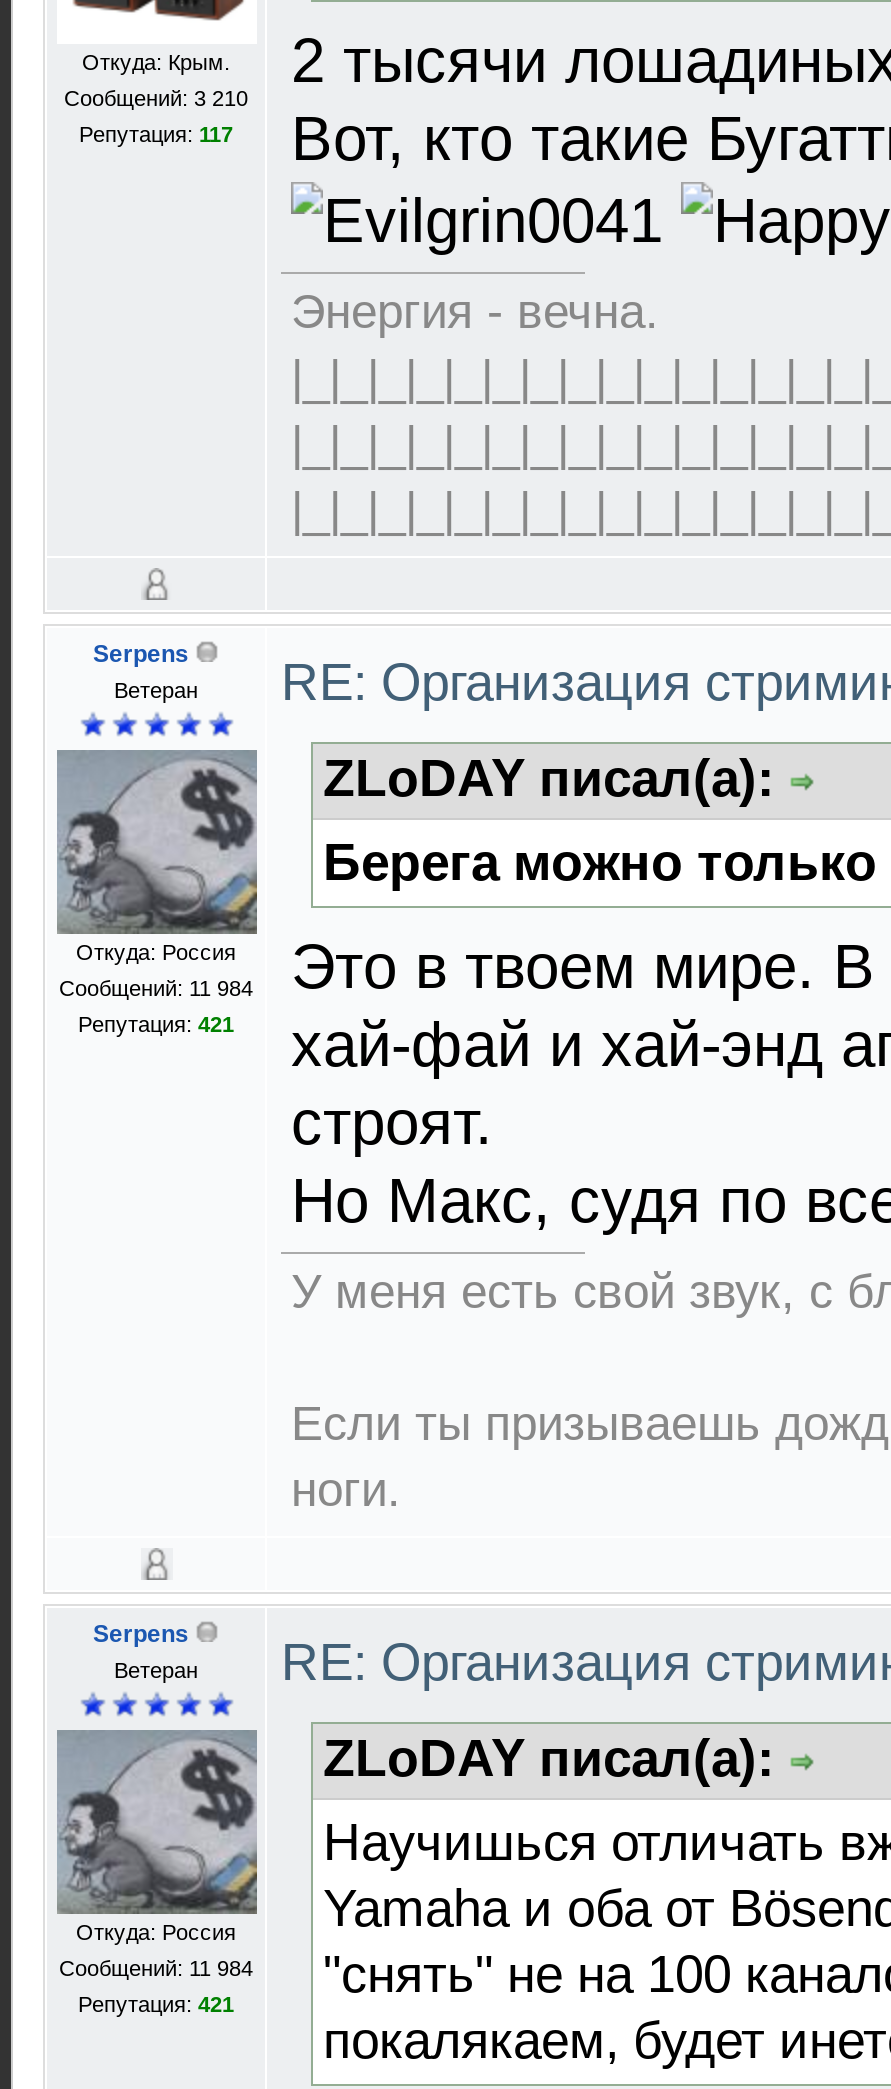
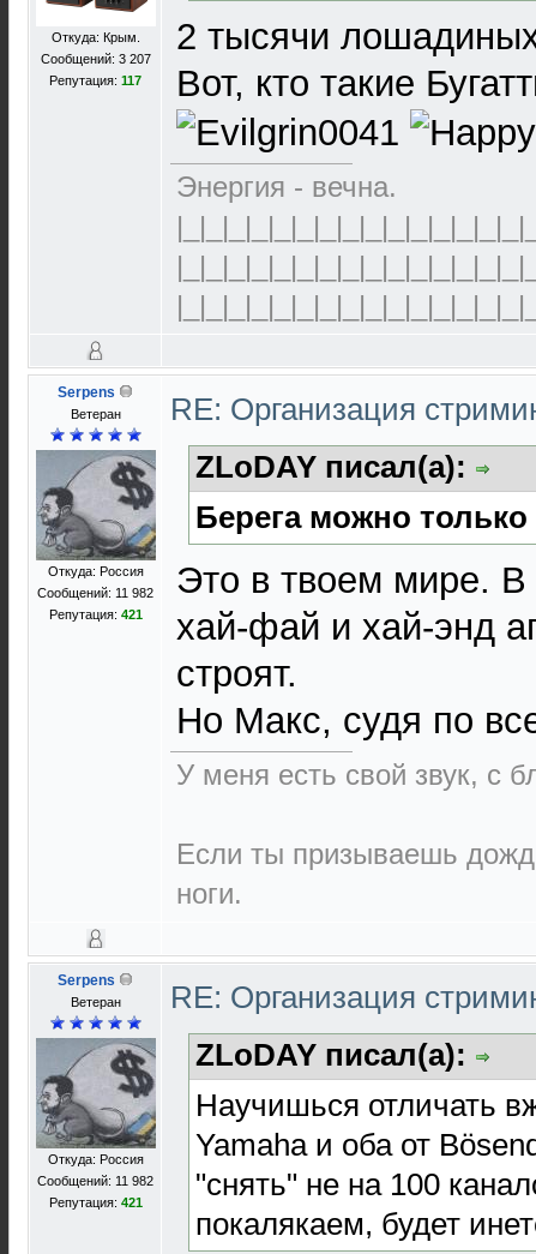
[64,86,248,110] Сообщений: 3 210 -> [40,52,150,66] Сообщений: 3 207
[59,976,253,1000] Сообщений: 11 984 -> [37,586,153,600] Сообщений: 11 982
[59,1956,253,1980] Сообщений: 11 984 -> [37,1174,153,1188] Сообщений: 11 982

